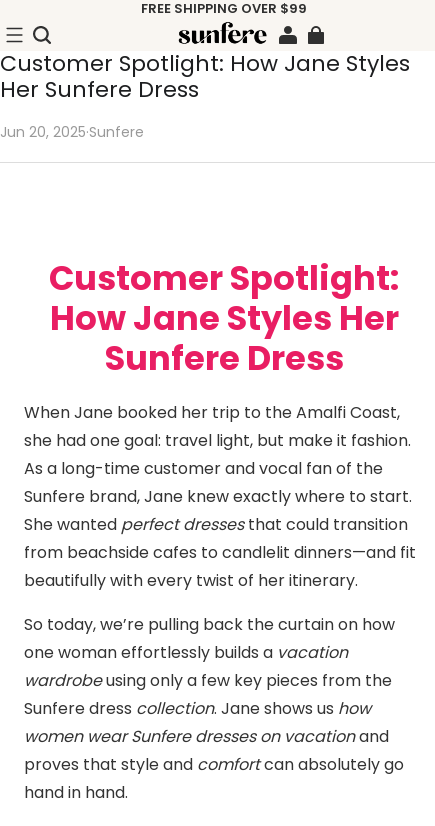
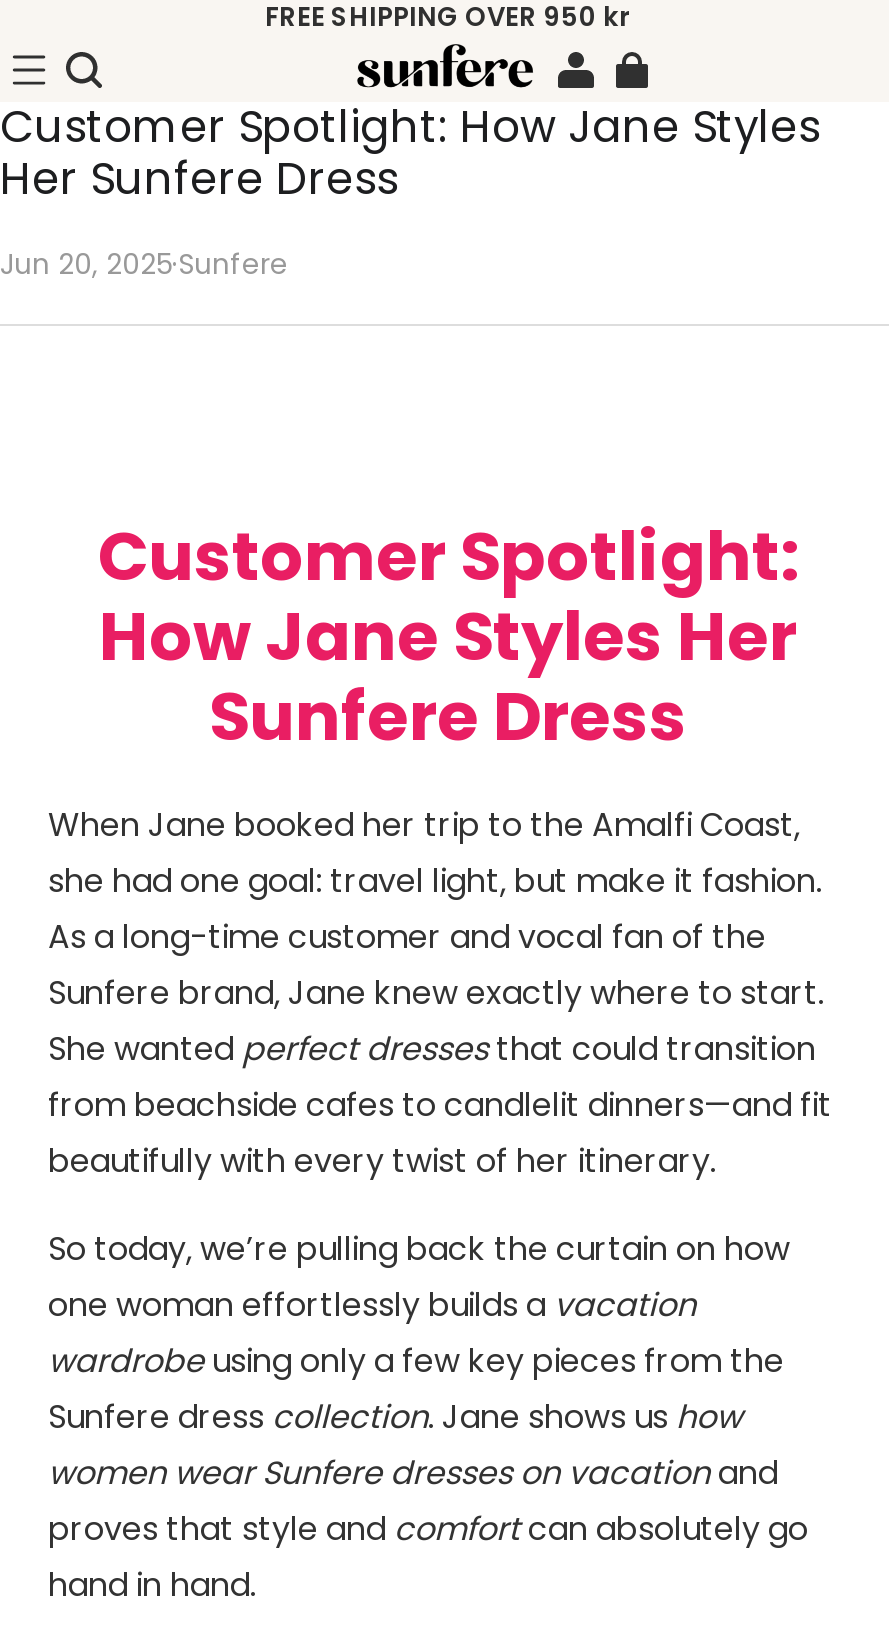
[141,0,307,18] FREE SHIPPING OVER $99 -> [265,0,631,36] FREE SHIPPING OVER 950 kr

